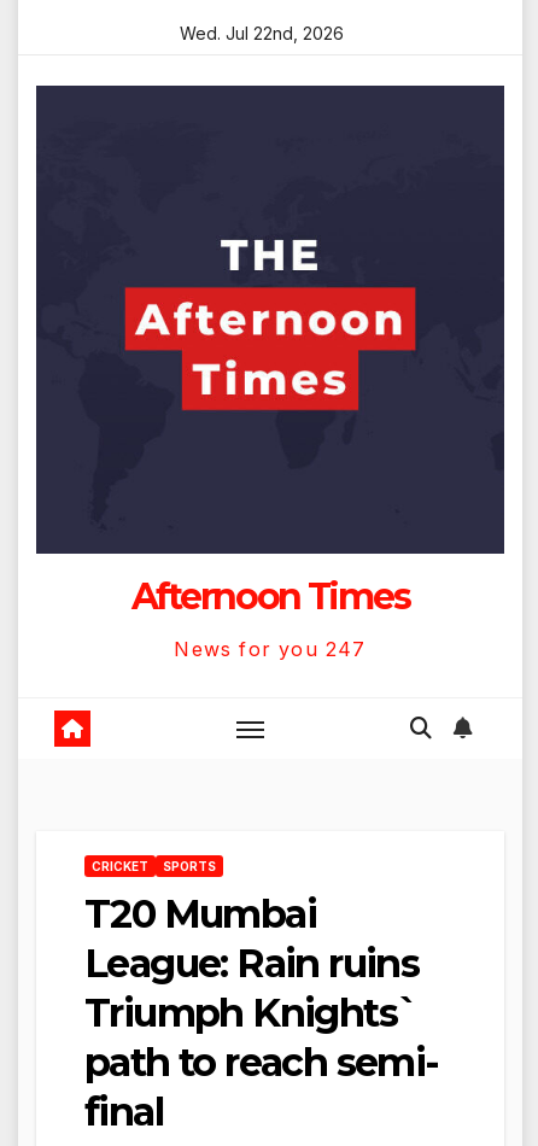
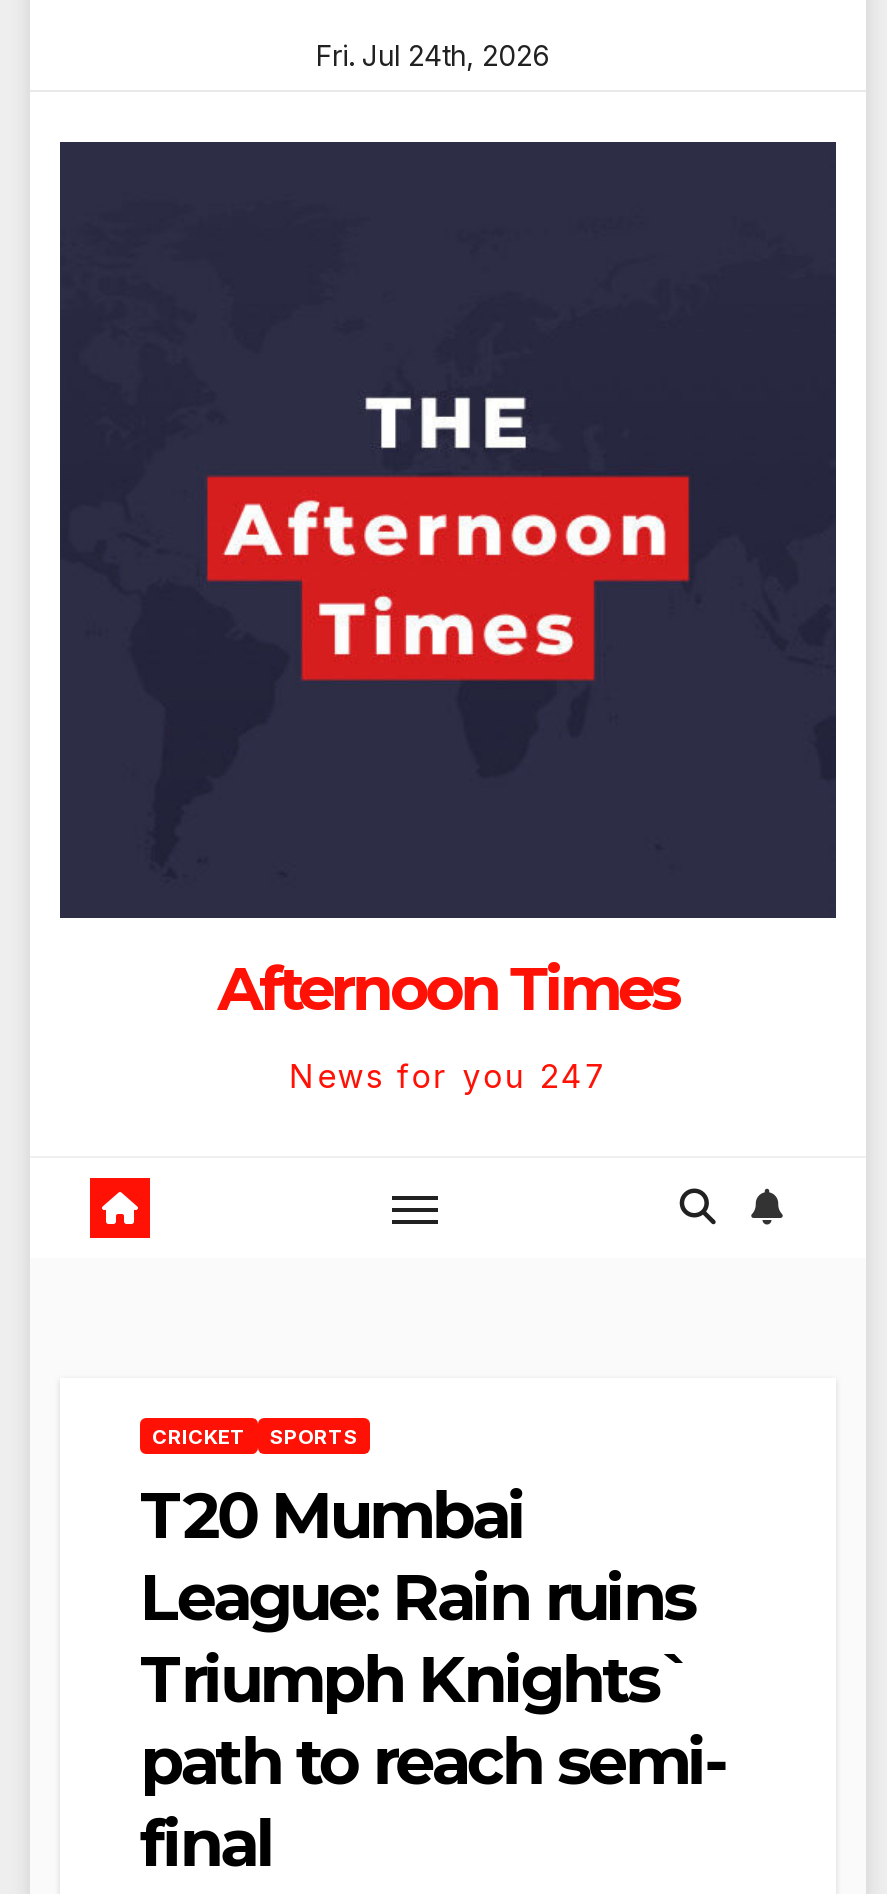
[179,23,343,43] Wed. Jul 22nd, 2026 -> [316,38,550,72] Fri. Jul 24th, 2026

